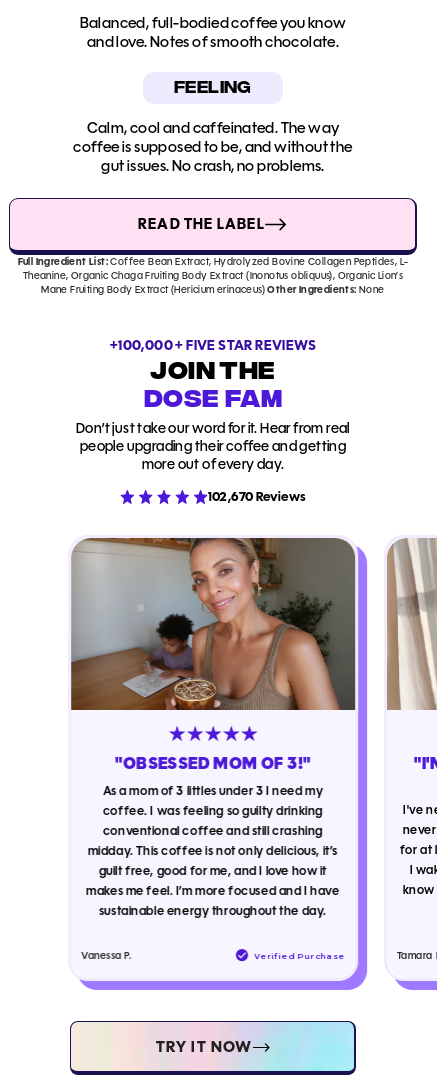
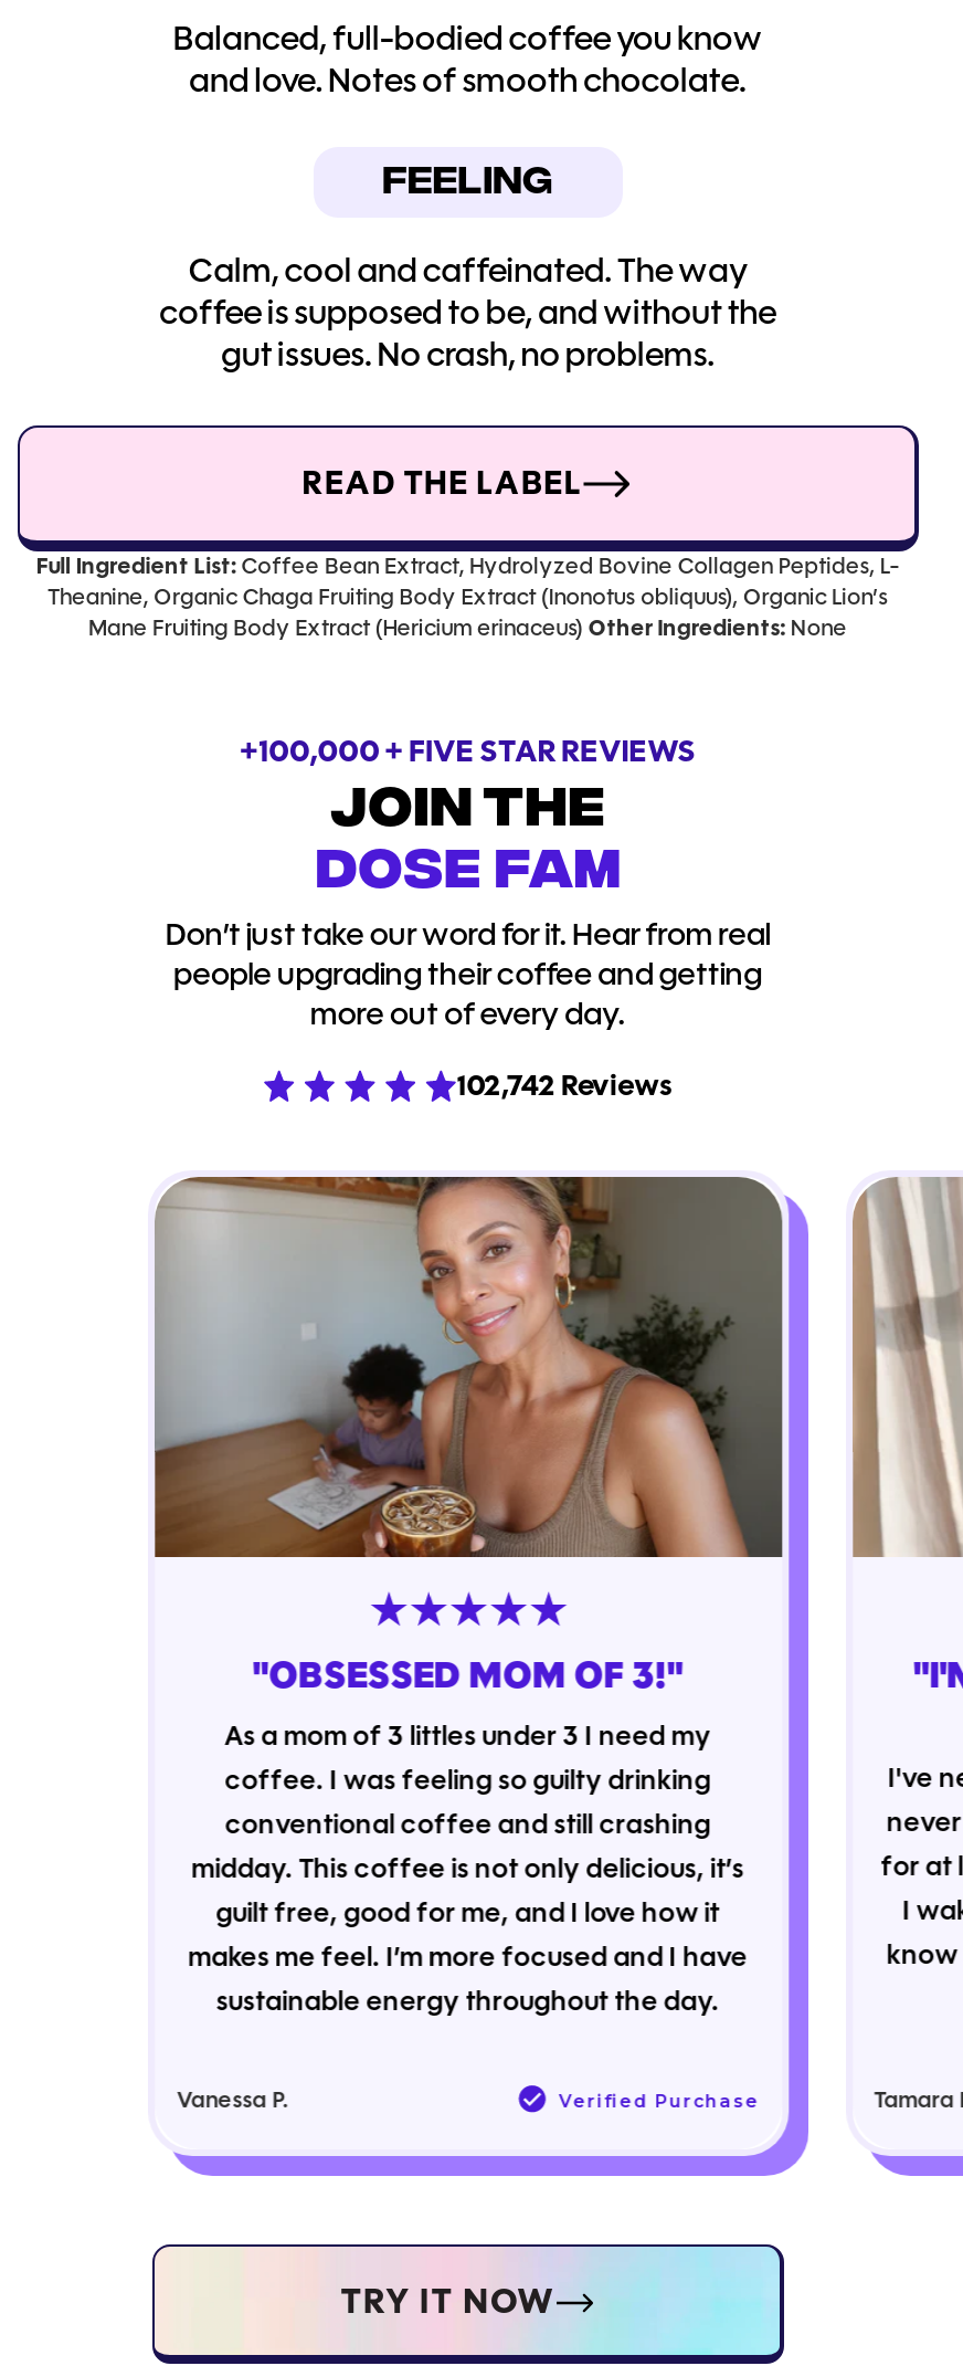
[207,489,306,505] 102,670 Reviews -> [457,1068,674,1104] 102,742 Reviews

